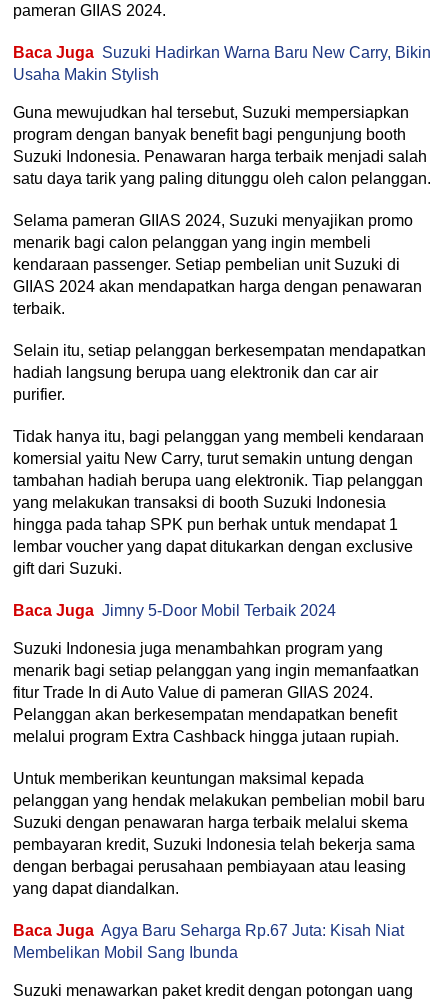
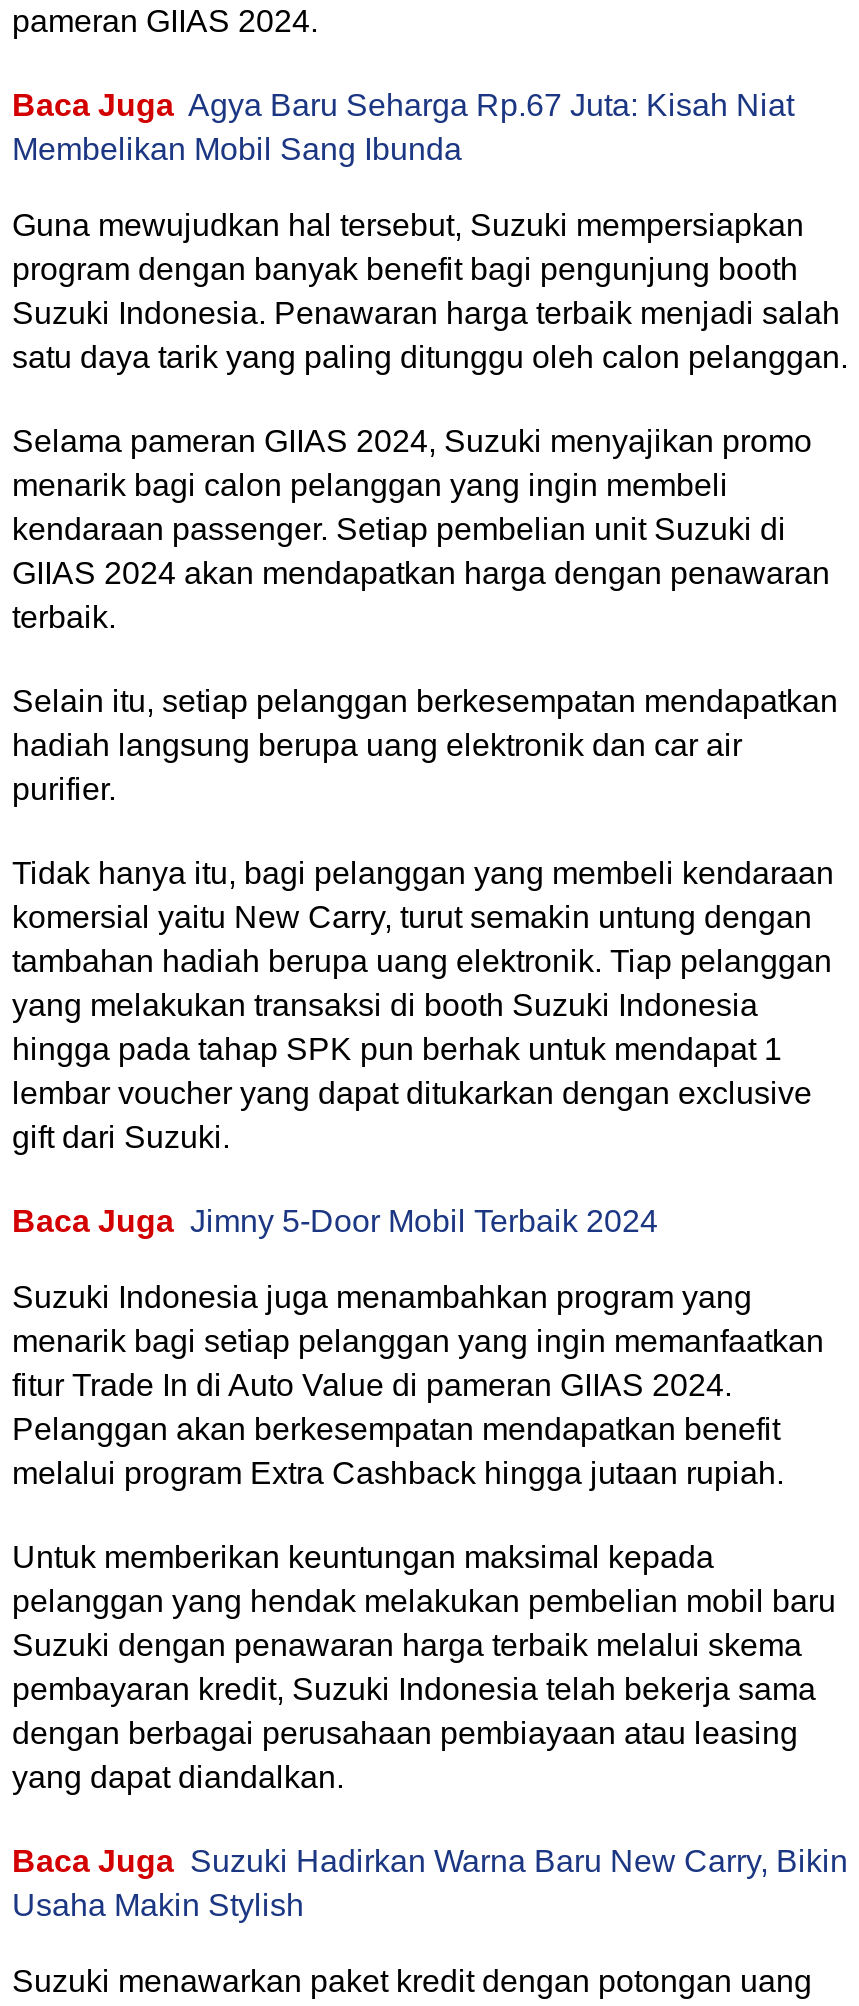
moved [13,44,431,83] -> [12,1845,848,1923]: Baca Juga Suzuki Hadirkan Warna Baru New Carry, Bikin | Usaha Makin Stylish
moved [13,922,404,961] -> [12,89,794,167]: Baca Juga Agya Baru Seharga Rp.67 Juta: Kisah Niat | Membelikan Mobil Sang Ibunda

